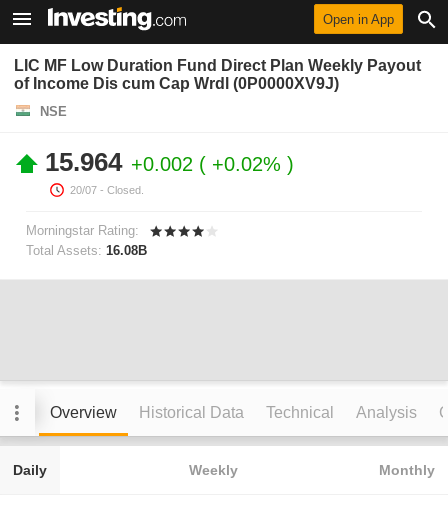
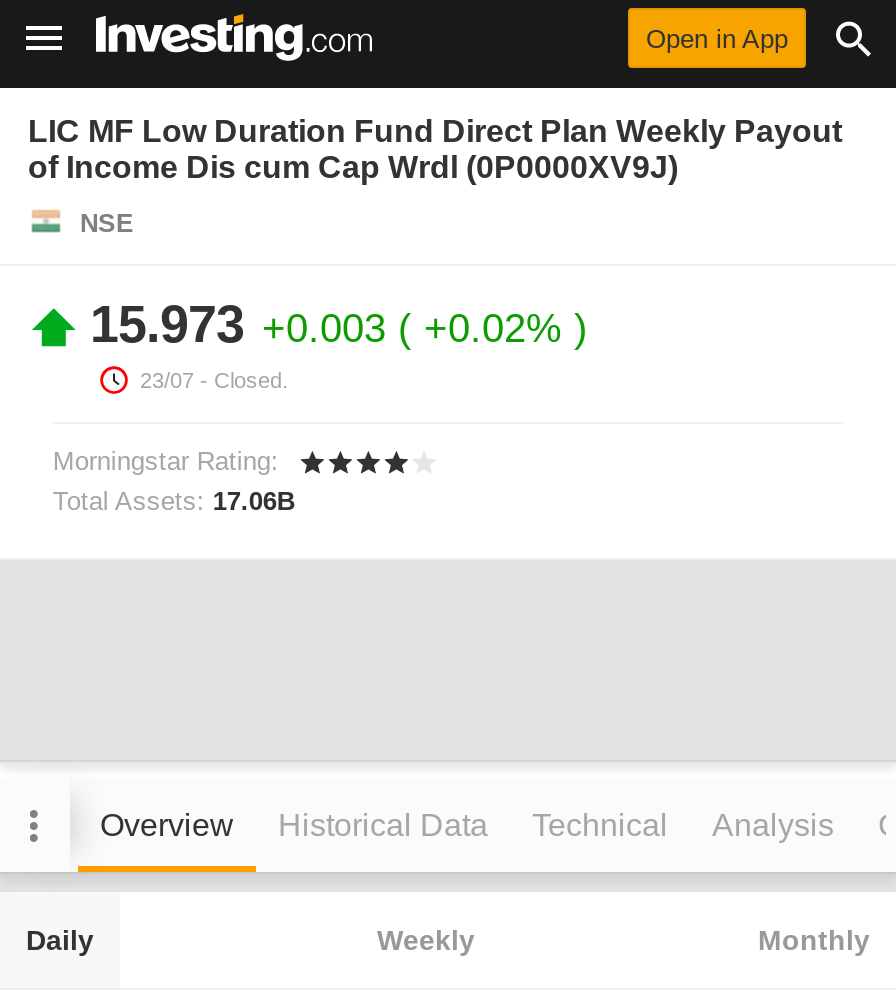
[45,147,287,177] 15.964 +0.002 +0.02% -> [90,294,574,354] 15.973 +0.003 +0.02%
[70,184,144,196] 20/07 - Closed. -> [140,368,288,392] 23/07 - Closed.
[26,243,147,258] Total Assets: 16.08B -> [53,486,295,516] Total Assets: 17.06B

